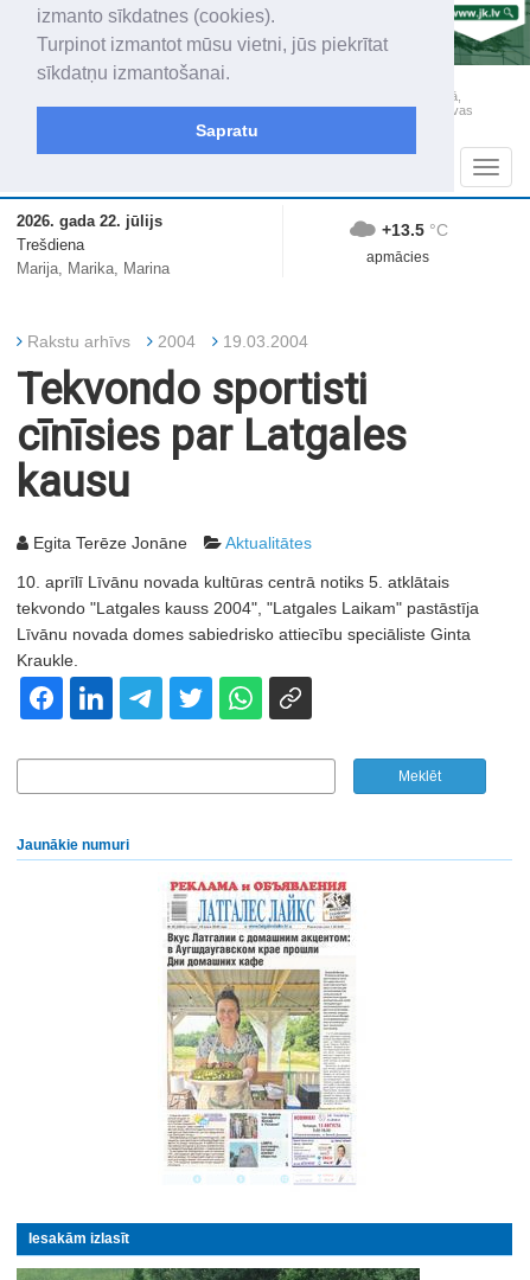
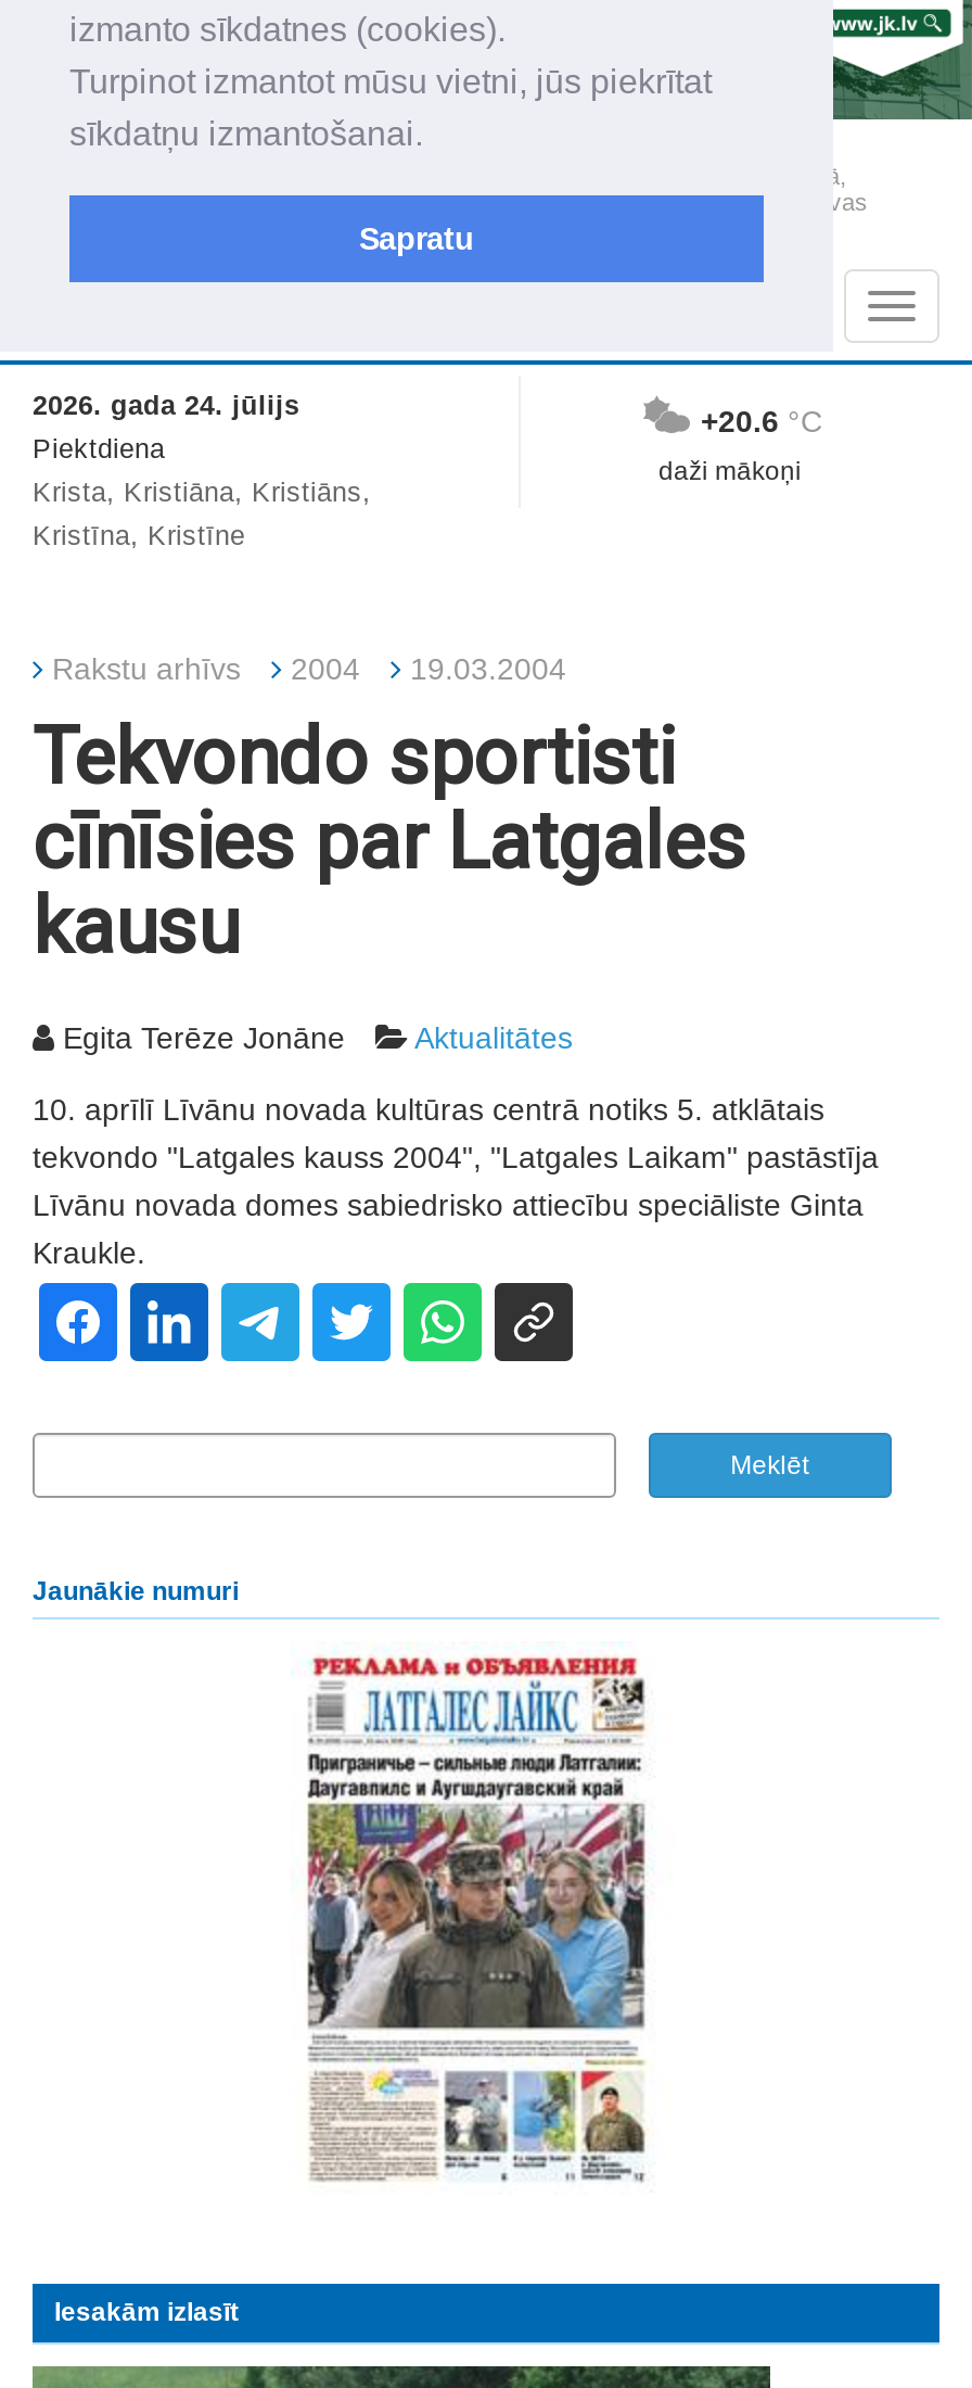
[17,214,170,278] 2026. gada 22. jūlijs | Trešdiena | Marija, Marika, Marina -> [33,391,371,552] 2026. gada 24. jūlijs | Piektdiena | Krista, Kristiāna, Kristiāns, | Kristīna, Kristīne
[382,221,448,240] +13.5 °C -> [701,404,822,439] +20.6 °C
[366,249,429,266] apmācies -> [658,457,802,487] daži mākoņi
[167,932,351,1183] [image] -> [306,1754,647,2182] [image]

